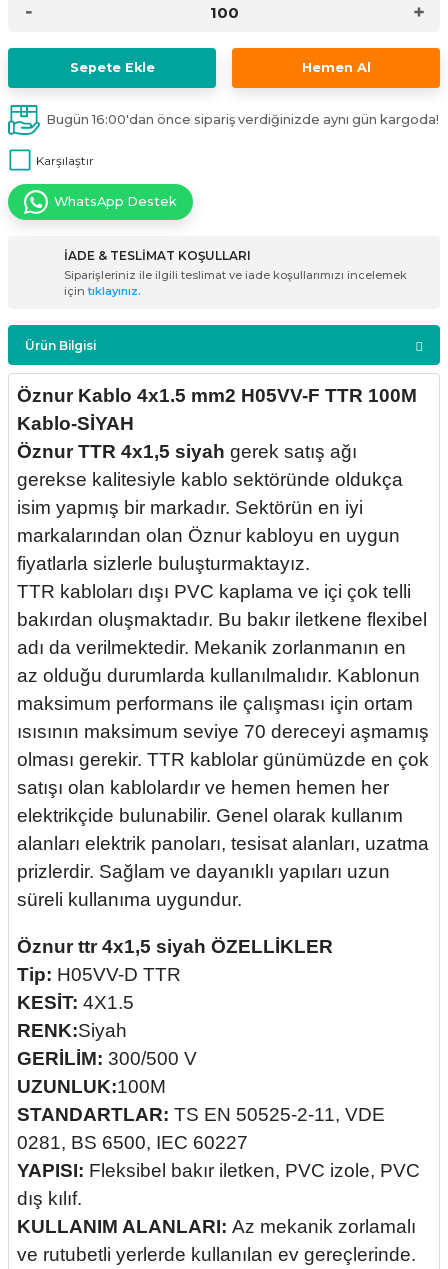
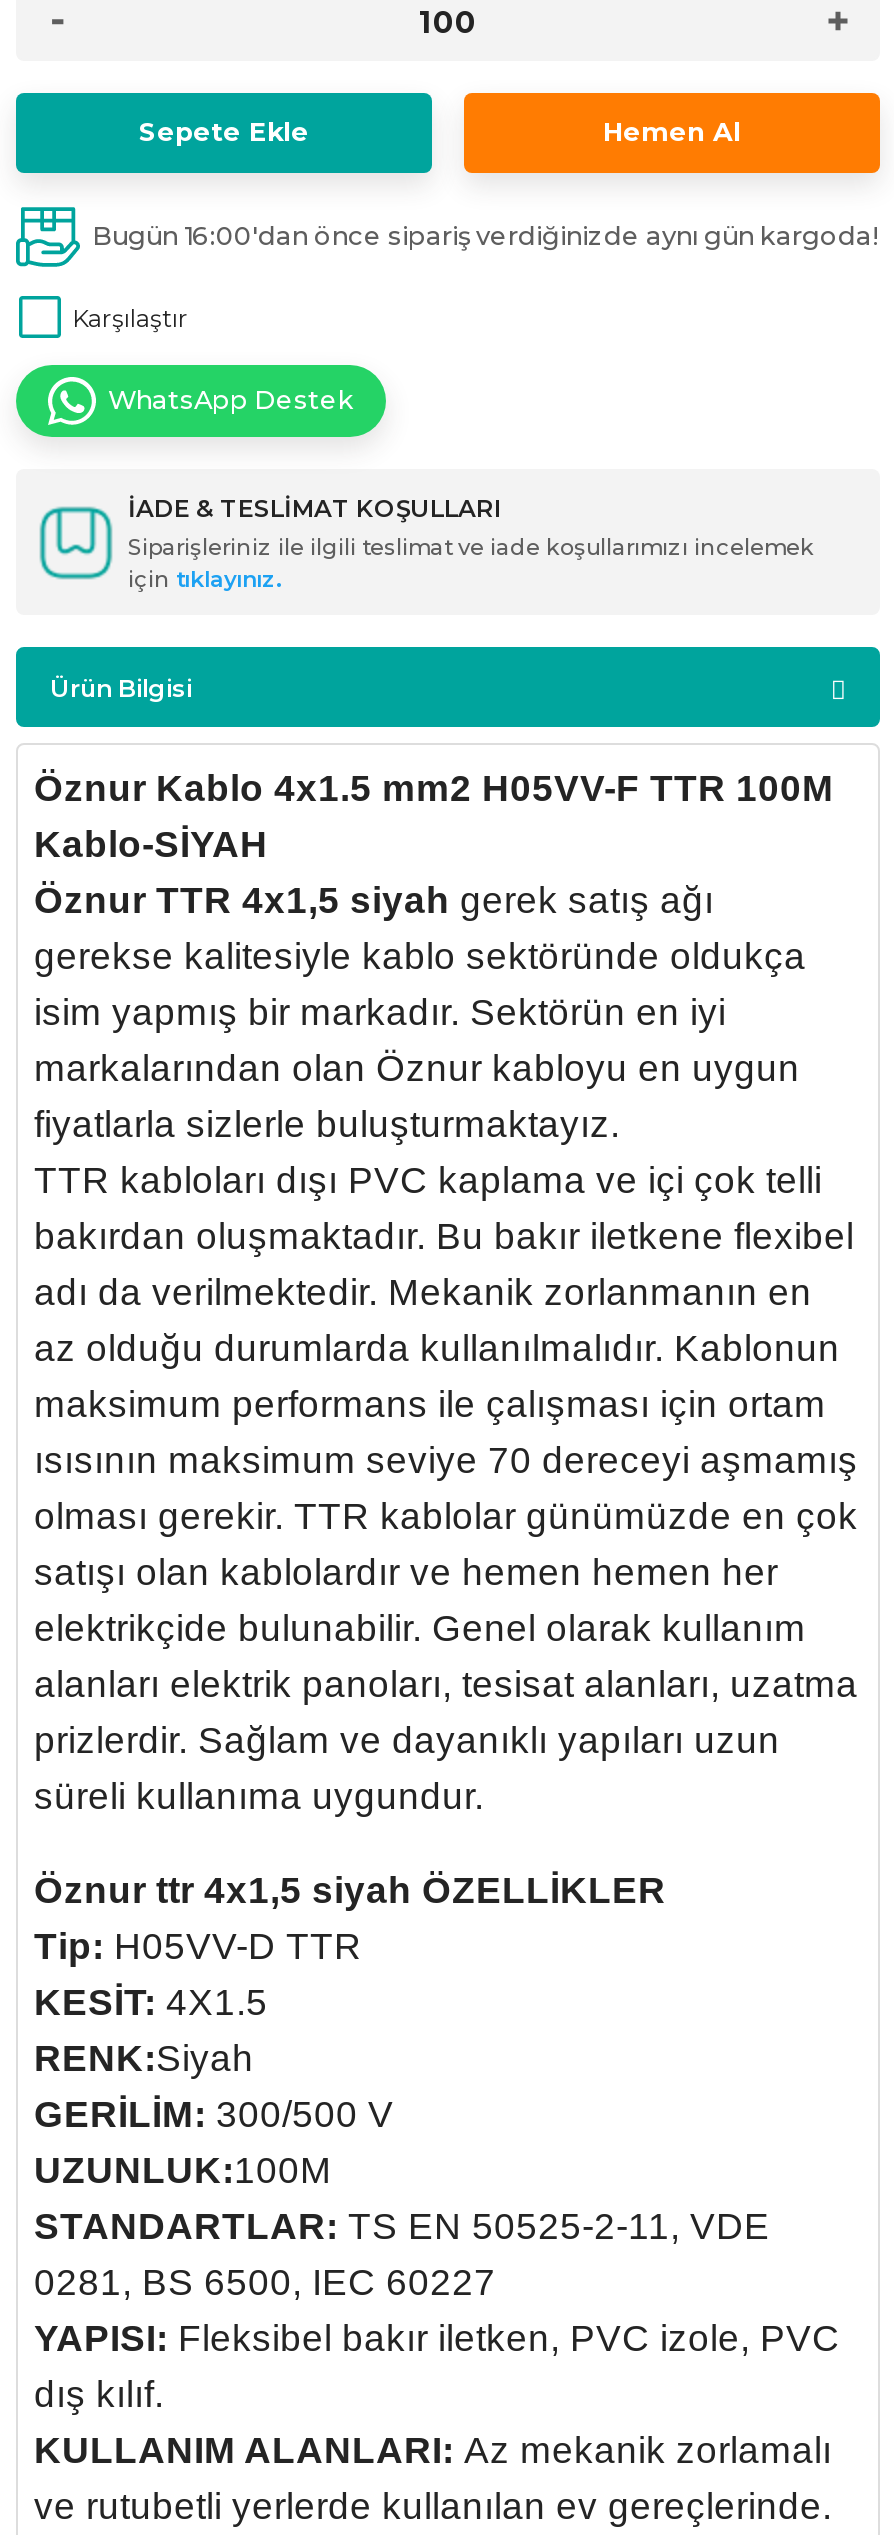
none -> [38,505,114,581] [image]

